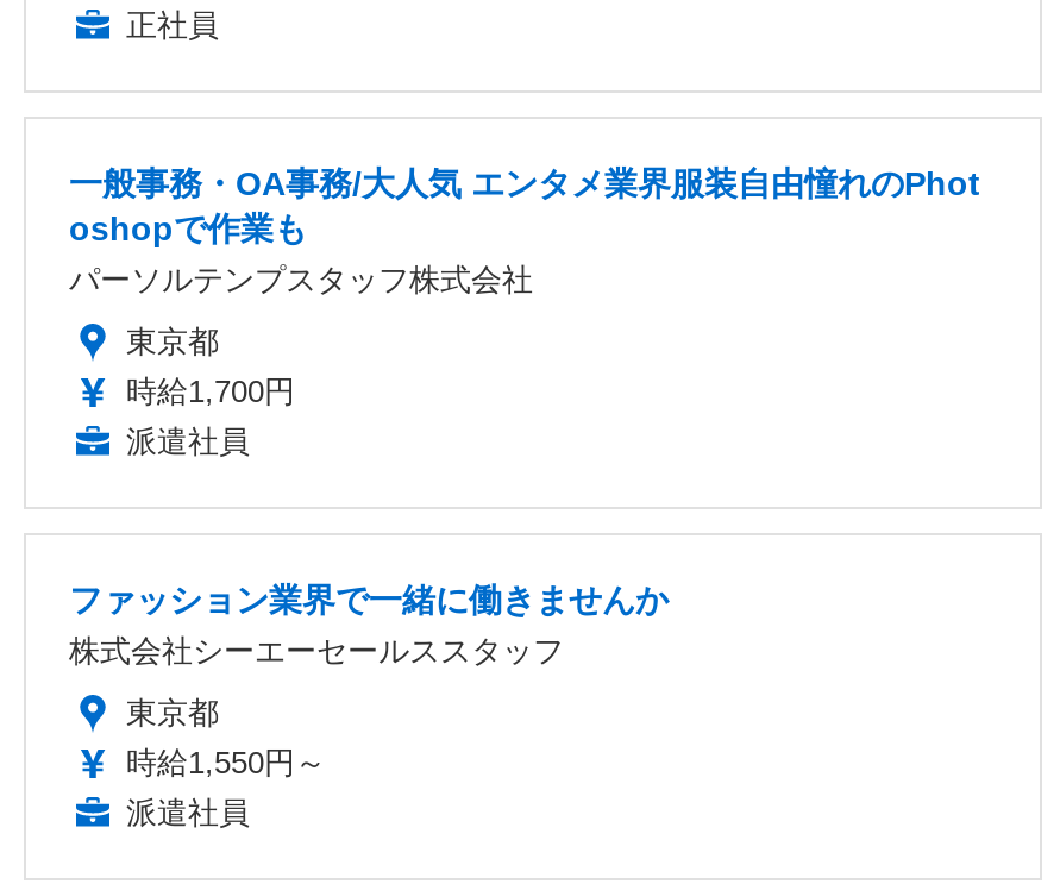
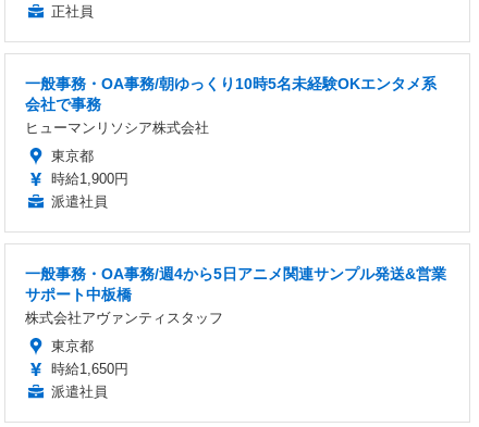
[69,163,980,297] 一般事務・OA事務/大人気 エンタメ業界服装自由憧れのPhot | oshopで作業も | パーソルテンプスタッフ株式会社 -> [25,75,437,135] 一般事務・OA事務/朝ゆっくり10時5名未経験OKエンタメ系 | 会社で事務 | ヒューマンリソシア株式会社
[126,373,295,409] 時給1,700円 -> [51,170,128,187] 時給1,900円
[69,580,669,668] ファッション業界で一緒に働きませんか | 株式会社シーエーセールススタッフ -> [25,265,446,326] 一般事務・OA事務/週4から5日アニメ関連サンプル発送&営業 | サポート中板橋 | 株式会社アヴァンティスタッフ
[126,744,326,780] 時給1,550円～ -> [51,360,128,377] 時給1,650円

